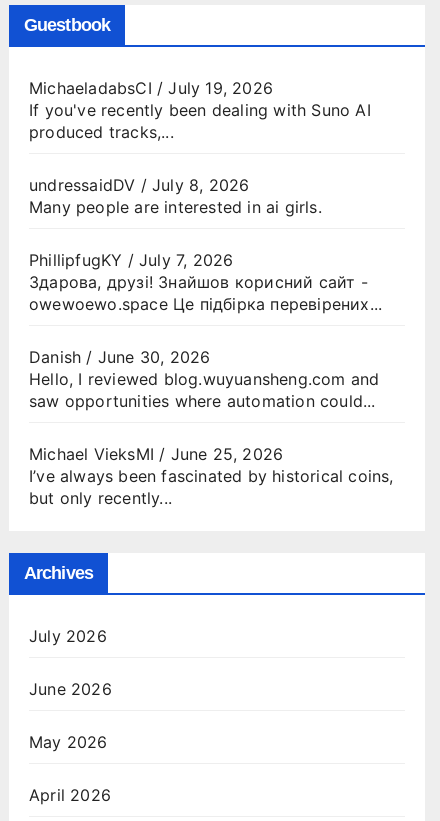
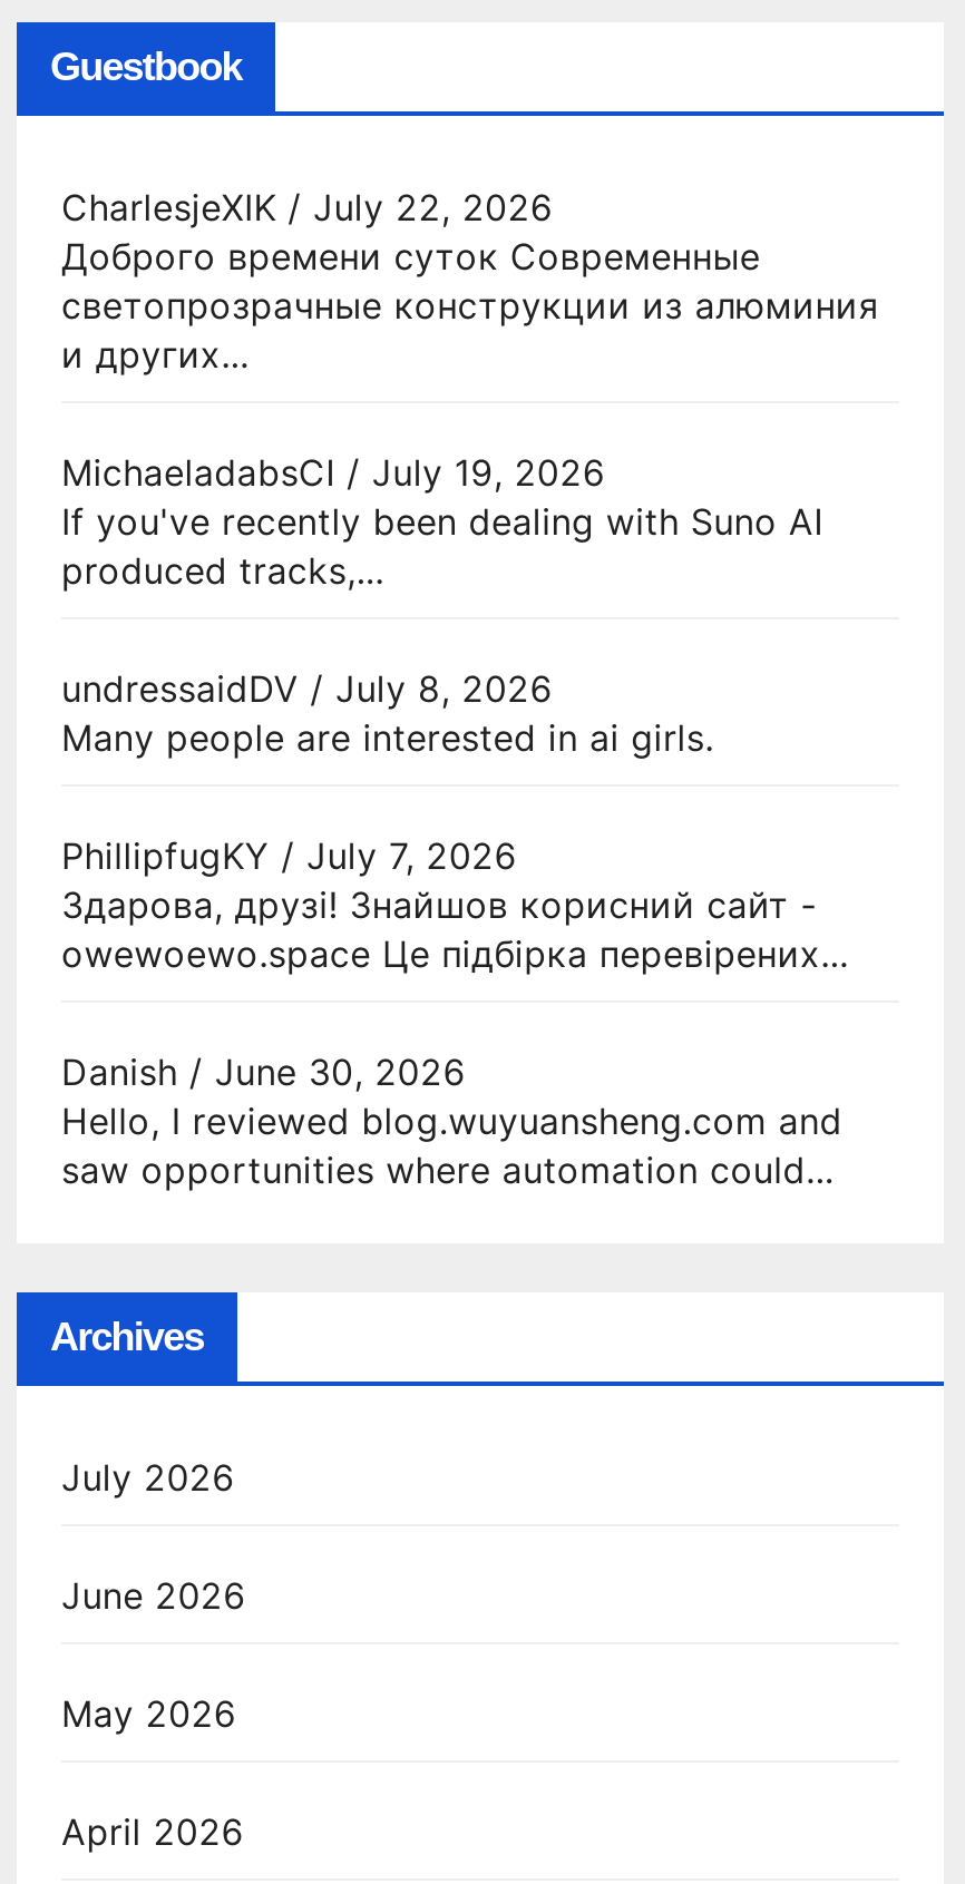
none -> [61,184,879,376] CharlesjeXIK / July 22, 2026 | Доброго времени суток Современные | светопрозрачные конструкции из алюминия | и других...
moved [29,78,382,411] -> [61,449,848,1191]: MichaeladabsCI / July 19, 2026 | If you've recently been dealing with Suno AI | produced tracks,... | ... | Hello, I reviewed blog.wuyuansheng.com and | saw opportunities where automation could...
[29,444,394,508] Michael VieksMI / June 25, 2026 | I’ve always been fascinated by historical coins, | but only recently... -> none

